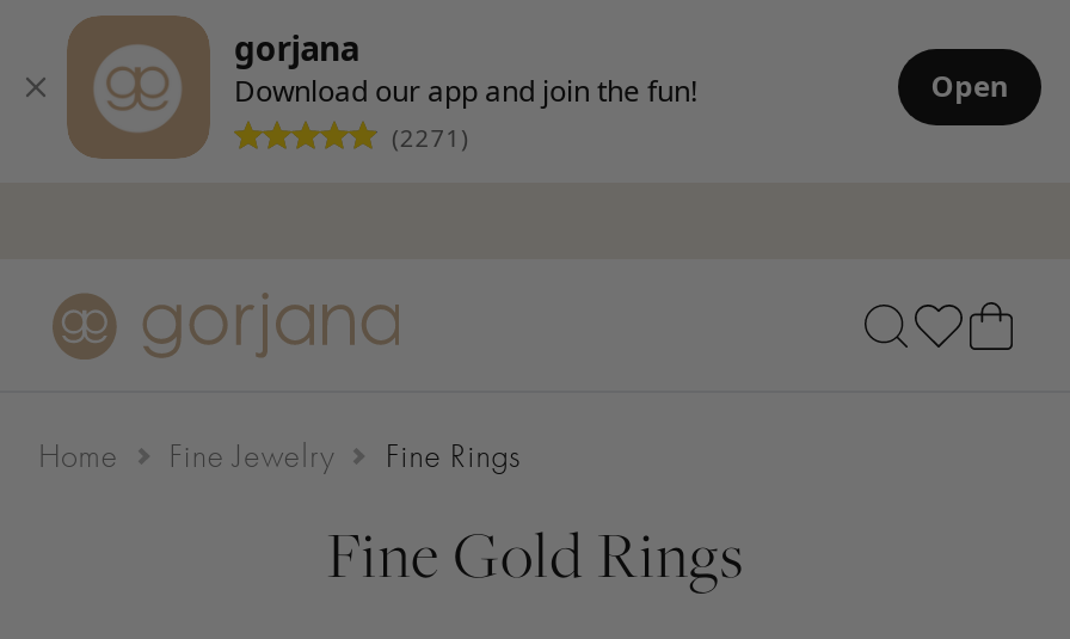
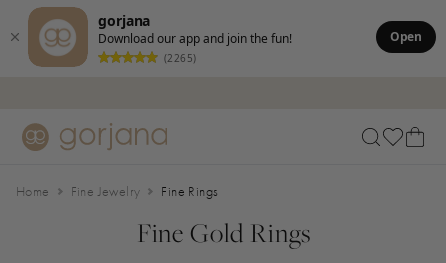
[392,119,469,153] (2271) -> [164,50,196,64] (2265)

